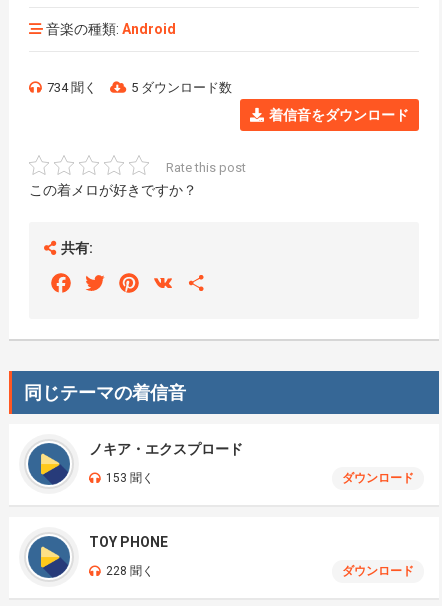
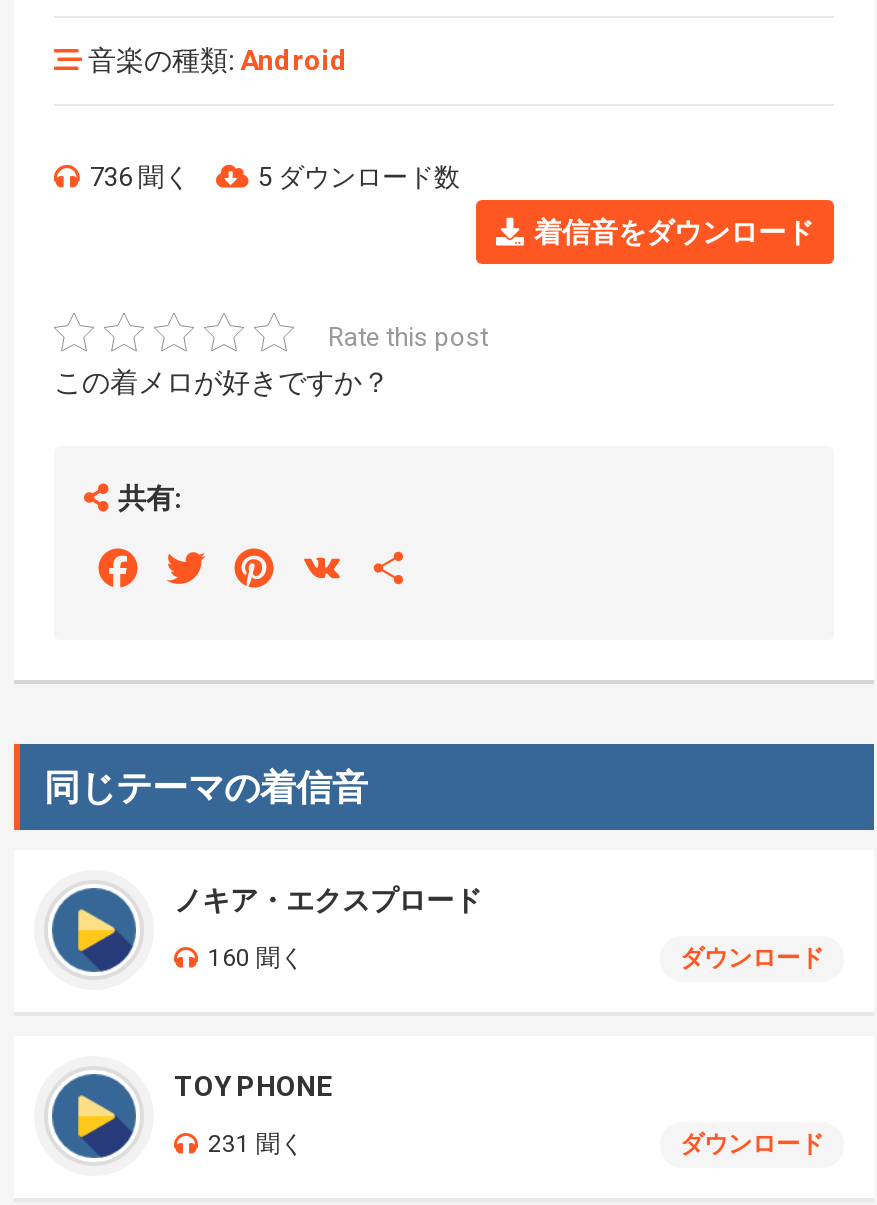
[47,80,97,95] 734 聞く -> [90,162,190,192] 736 聞く
[106,471,154,485] 153 聞く -> [208,944,304,972] 160 聞く
[106,564,154,578] 228 聞く -> [208,1130,304,1158] 231 聞く

